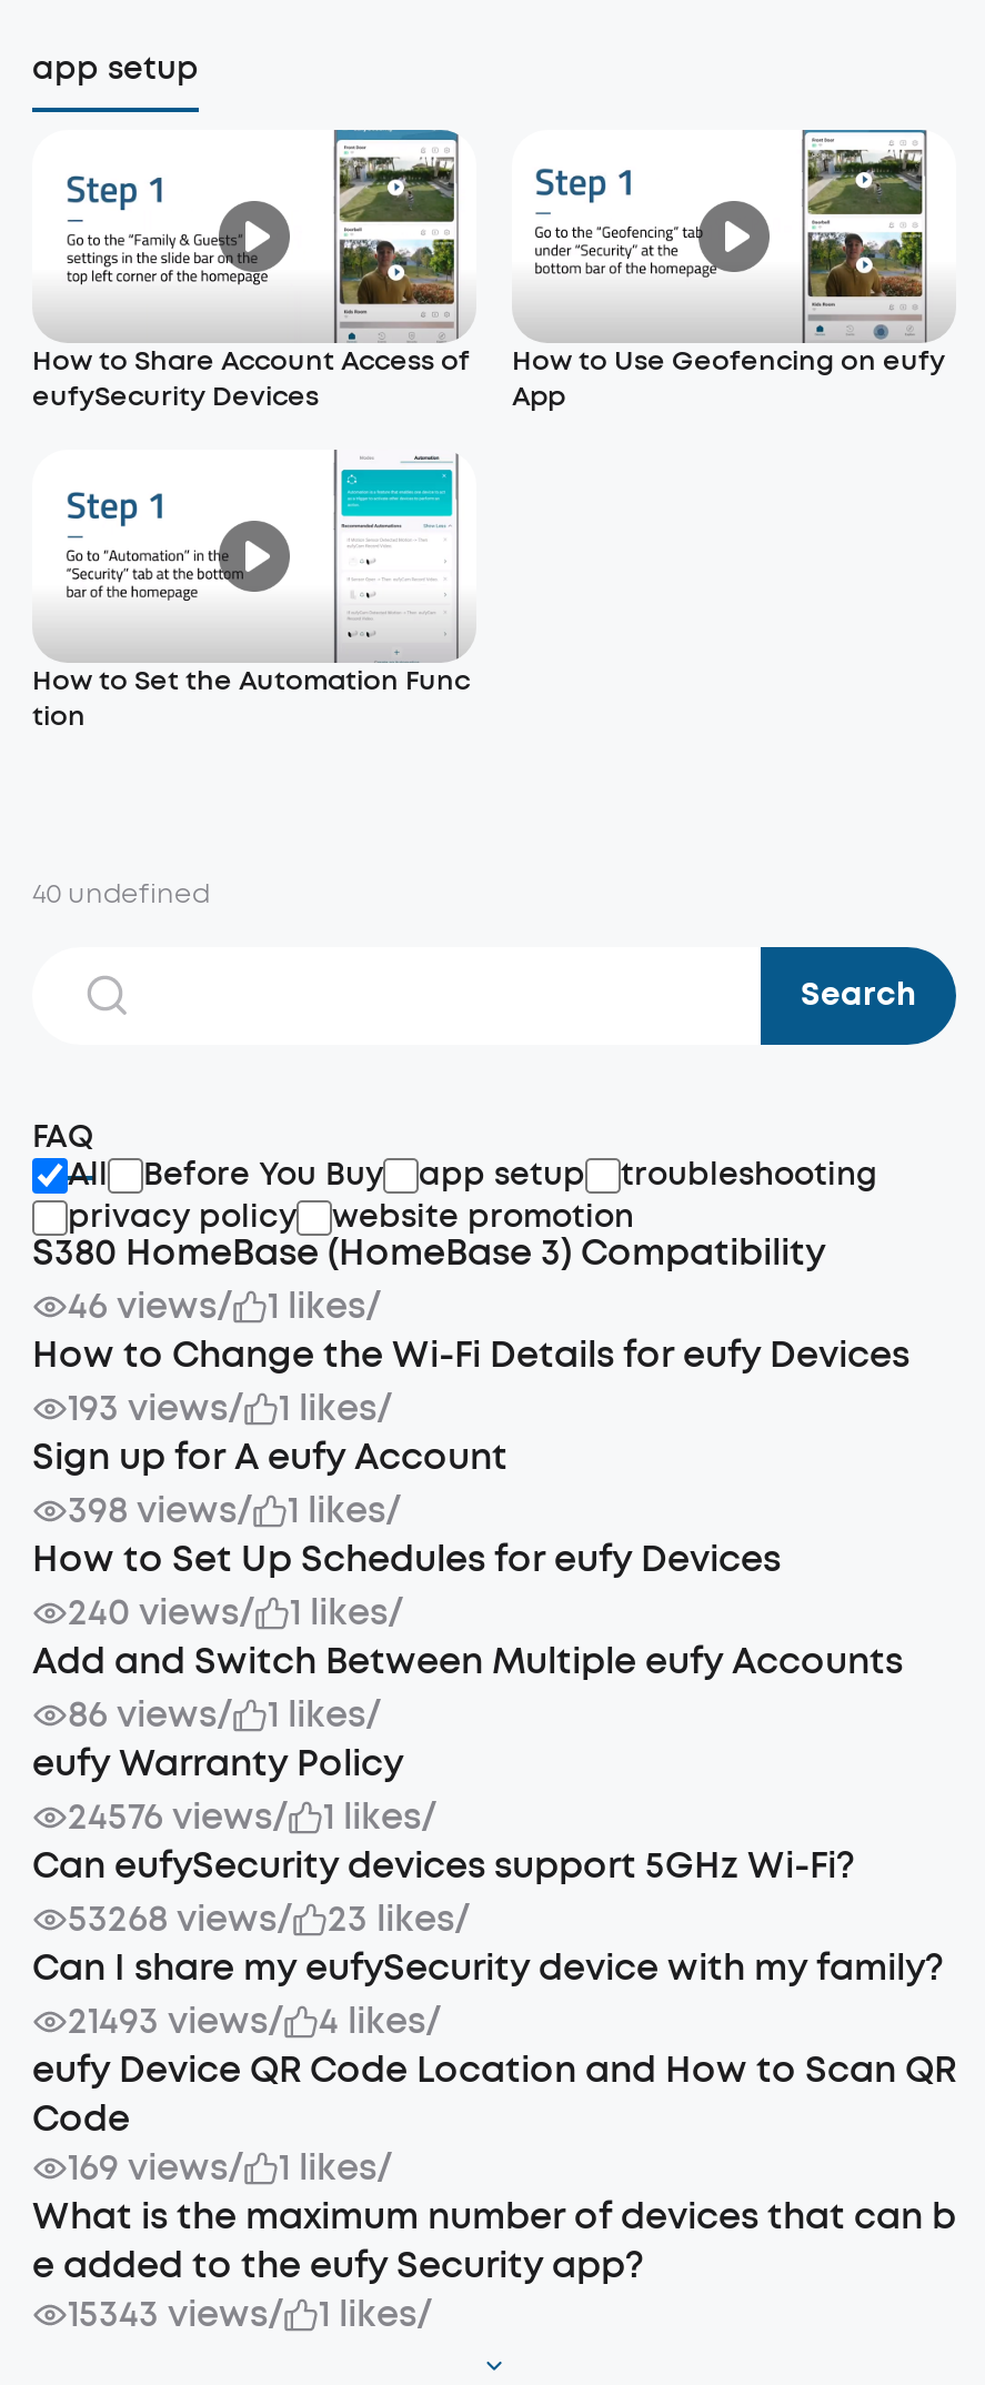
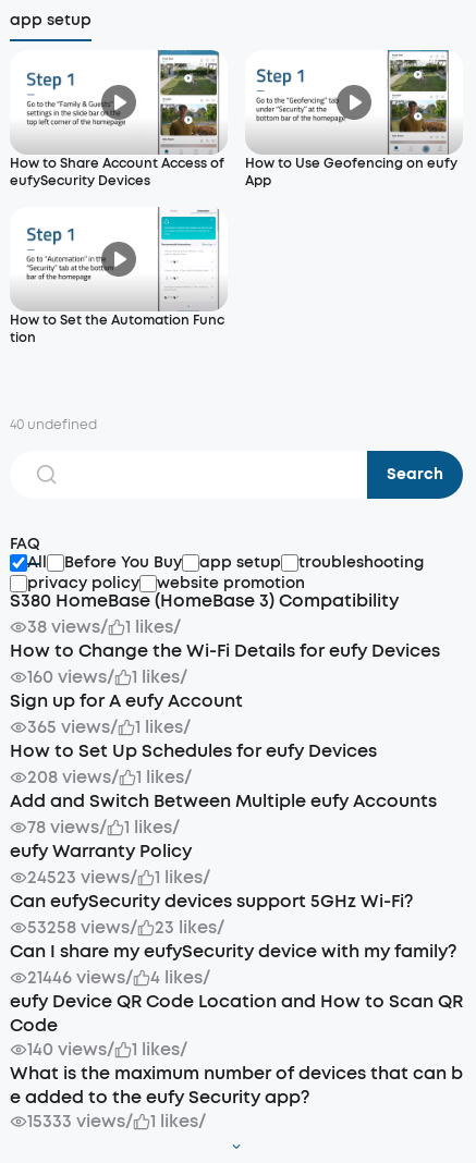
[68,1282,232,1329] 46 views/ -> [27,615,108,638] 38 views/
[68,1385,243,1431] 193 views/ -> [27,665,114,688] 160 views/
[68,1487,252,1533] 398 views/ -> [27,715,118,738] 365 views/
[68,1589,254,1636] 240 views/ -> [27,766,119,788] 208 views/
[68,1691,232,1738] 86 views/ -> [27,816,107,838] 78 views/
[68,1793,288,1840] 24576 views/ -> [27,866,137,889] 24523 views/
[68,1895,292,1942] 53268 views/ -> [27,916,137,939] 53258 views/
[68,1997,283,2044] 21493 views/ -> [27,966,133,989] 21446 views/
[68,2144,243,2191] 169 views/ -> [27,1038,114,1061] 140 views/
[68,2291,283,2337] 15343 views/ -> [27,1110,133,1133] 15333 views/

